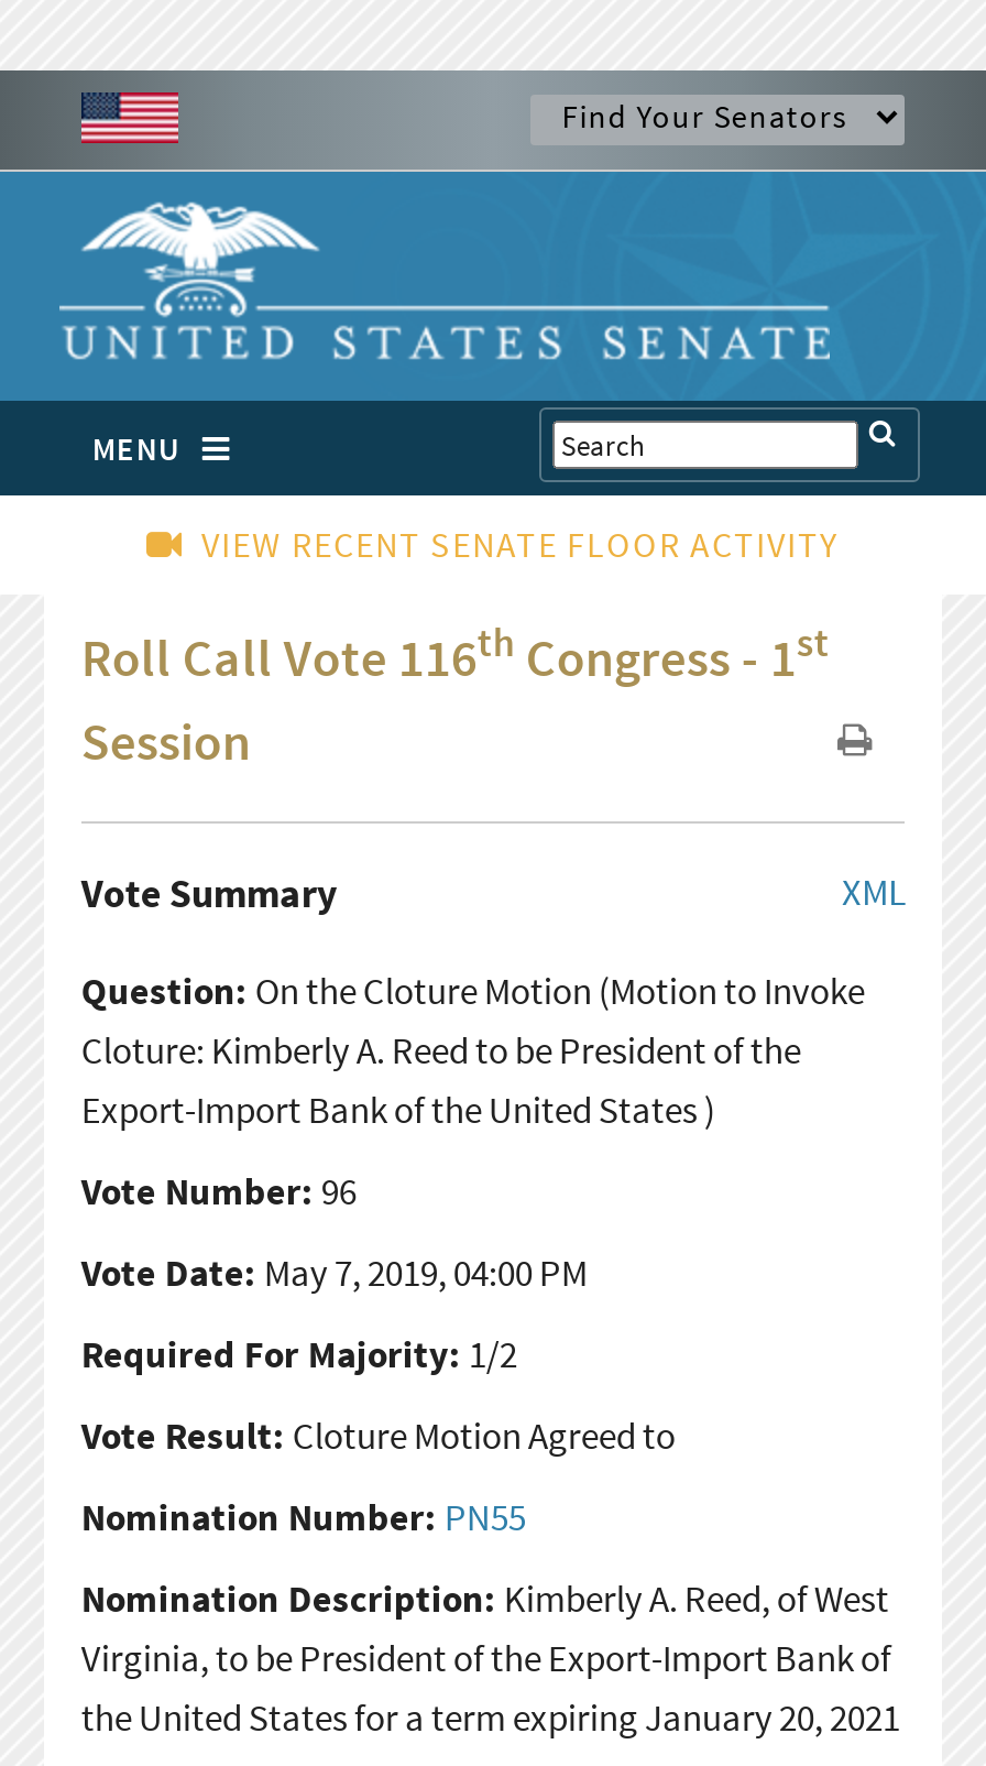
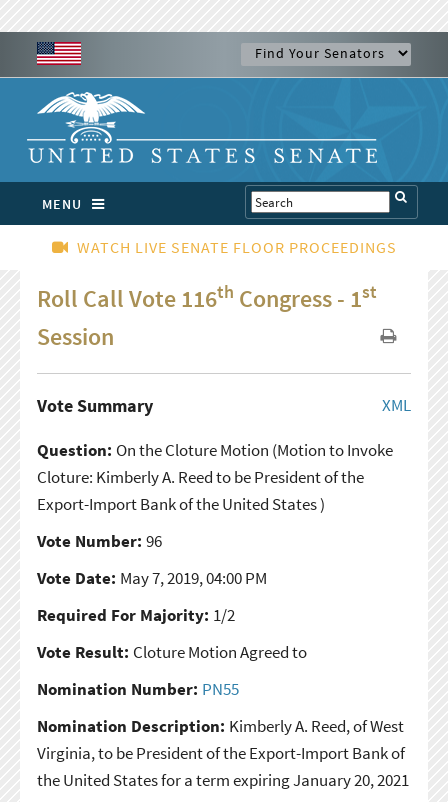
[201,522,840,566] VIEW RECENT SENATE FLOOR ACTIVITY -> [76,237,396,257] WATCH LIVE SENATE FLOOR PROCEEDINGS

